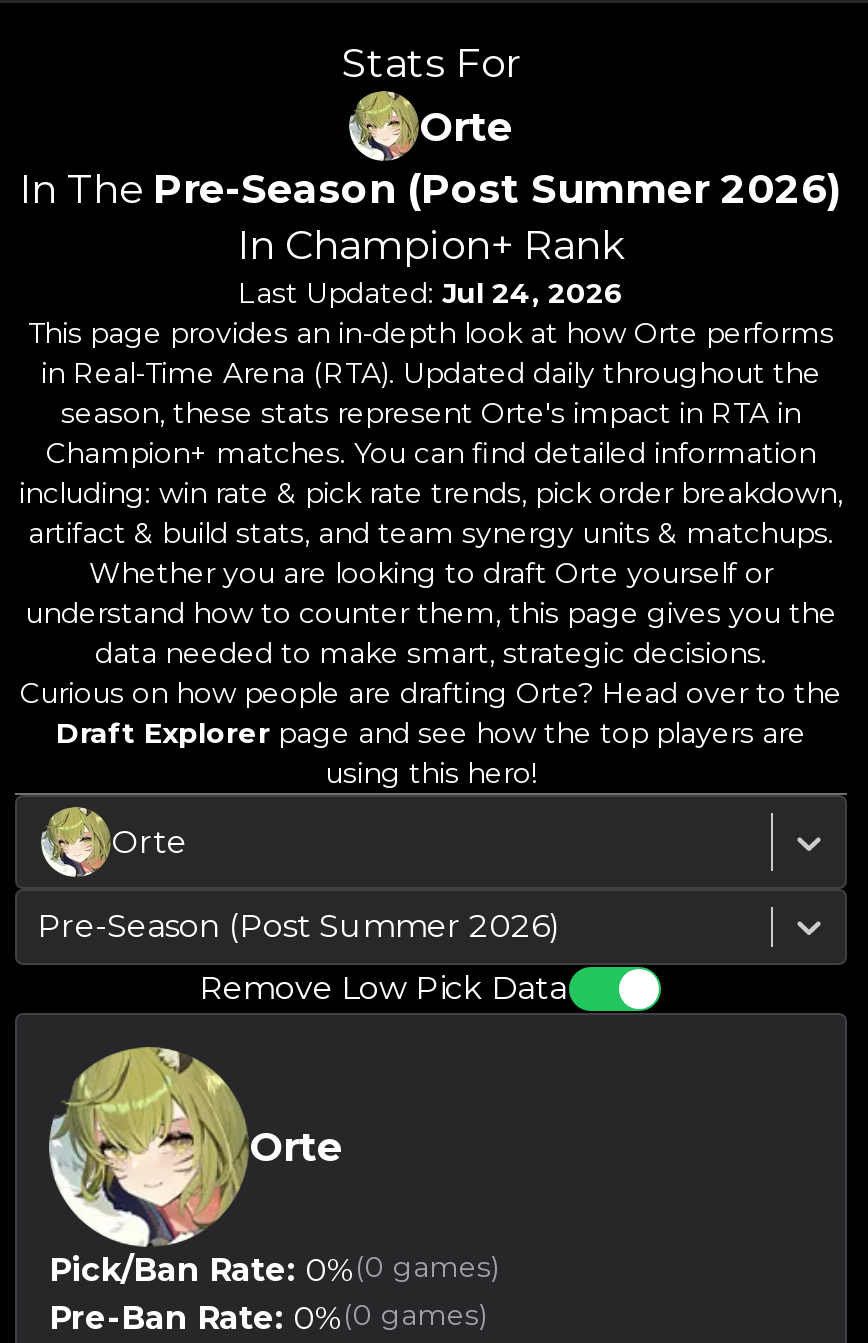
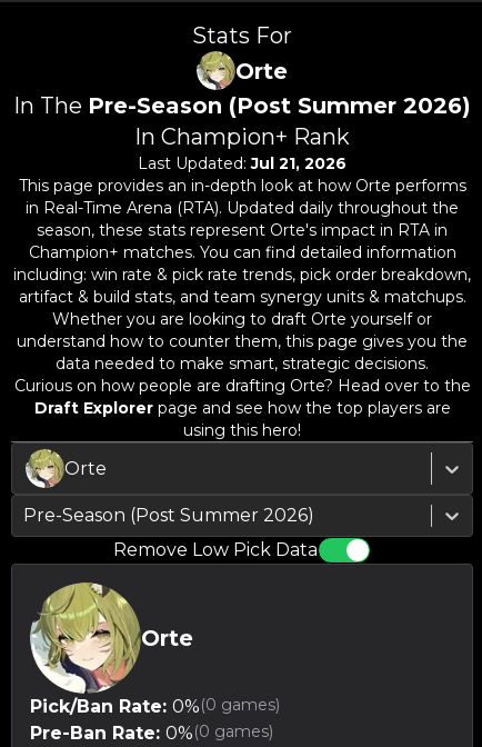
[238,275,624,311] Last Updated: Jul 24, 2026 -> [138,153,347,173] Last Updated: Jul 21, 2026

